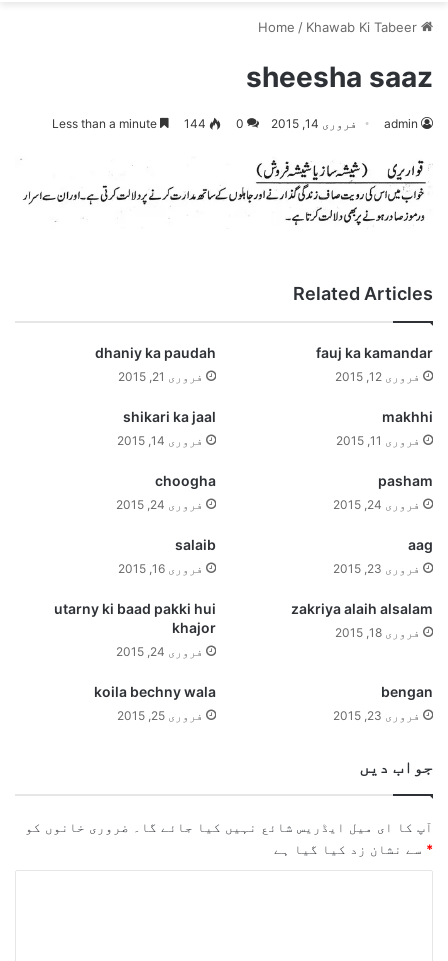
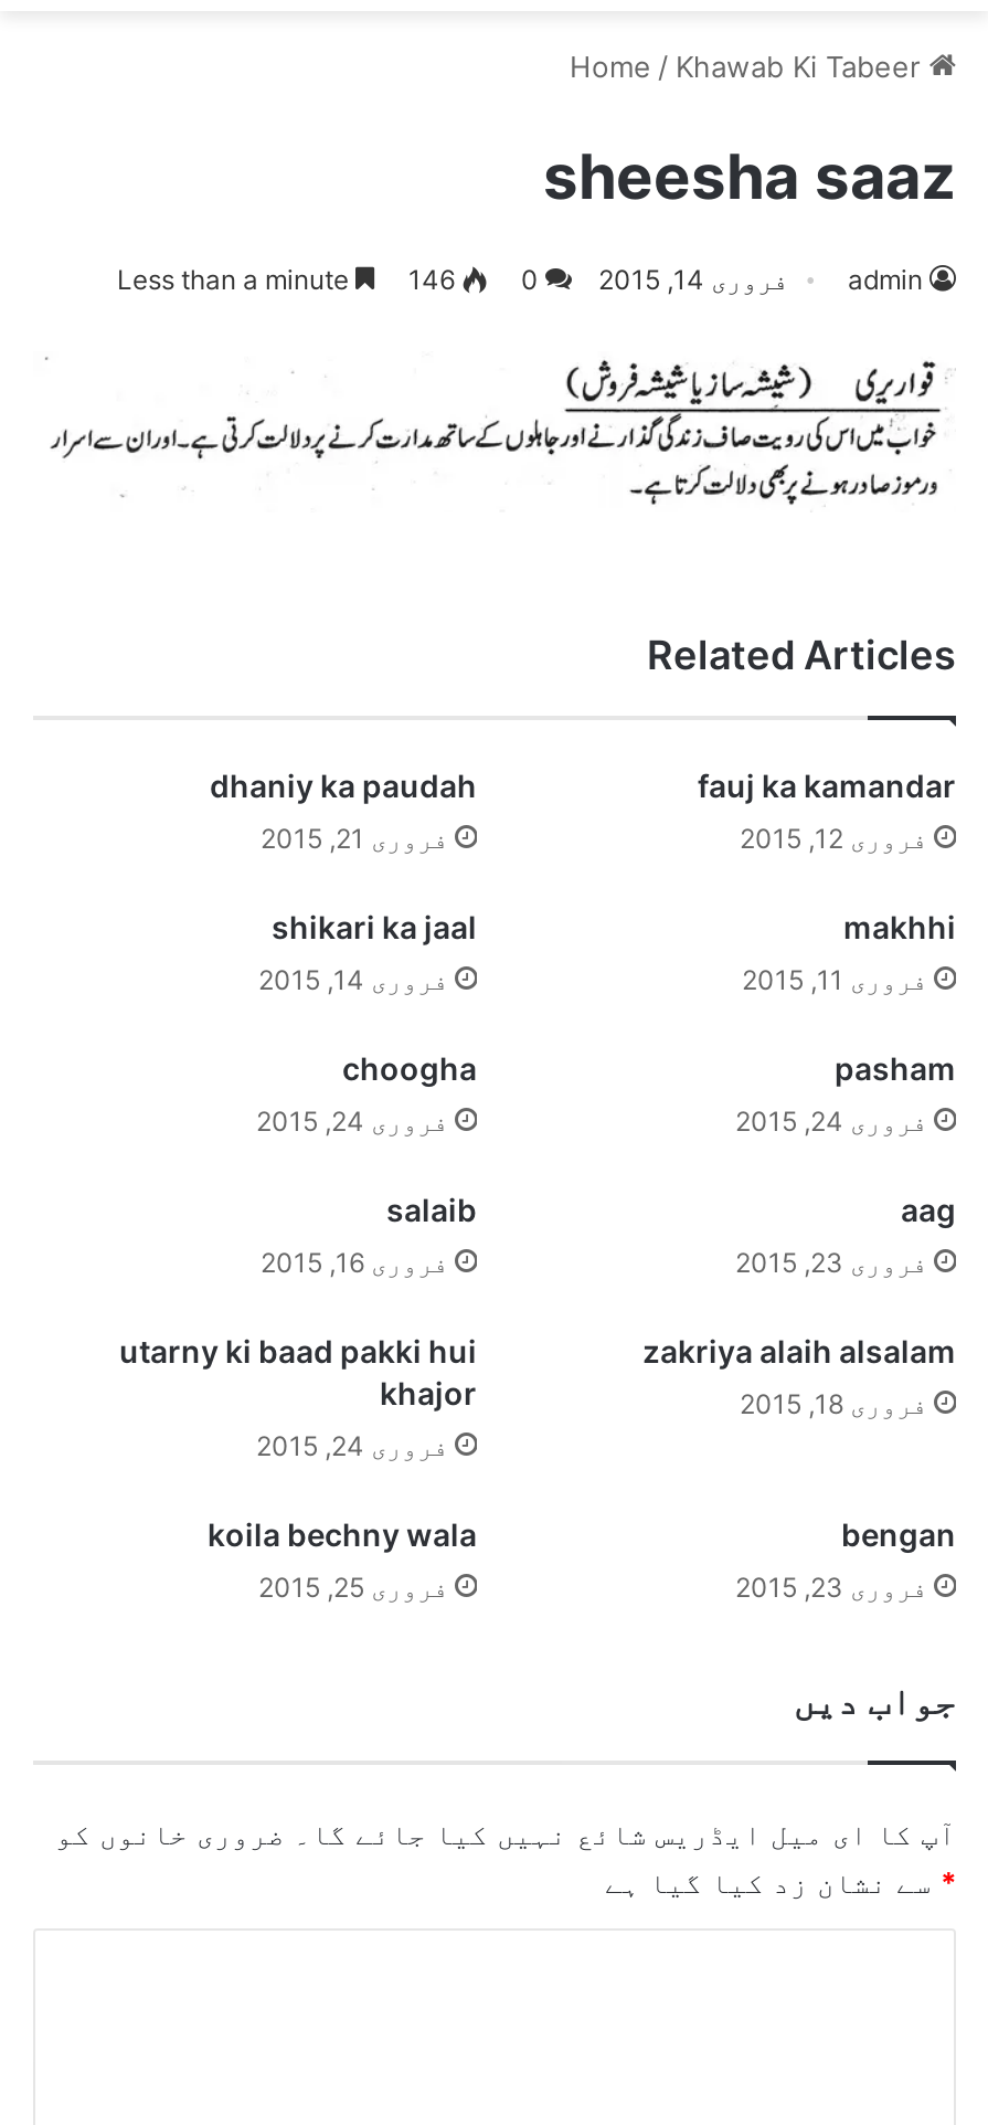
[184,116,206,131] 144 -> [408,263,455,296] 146

